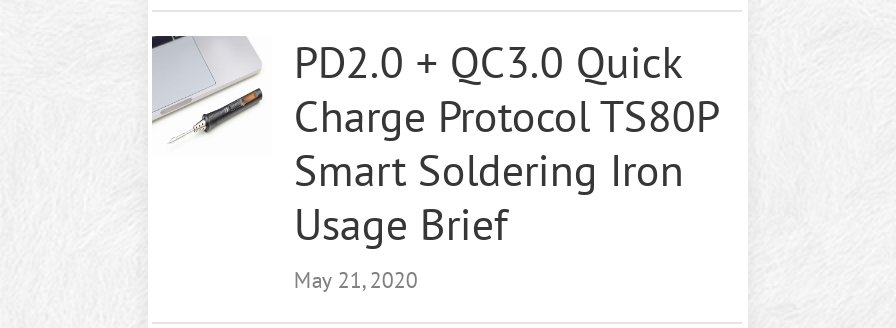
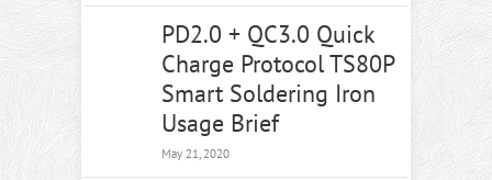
[150,34,266,144] [image] -> none

